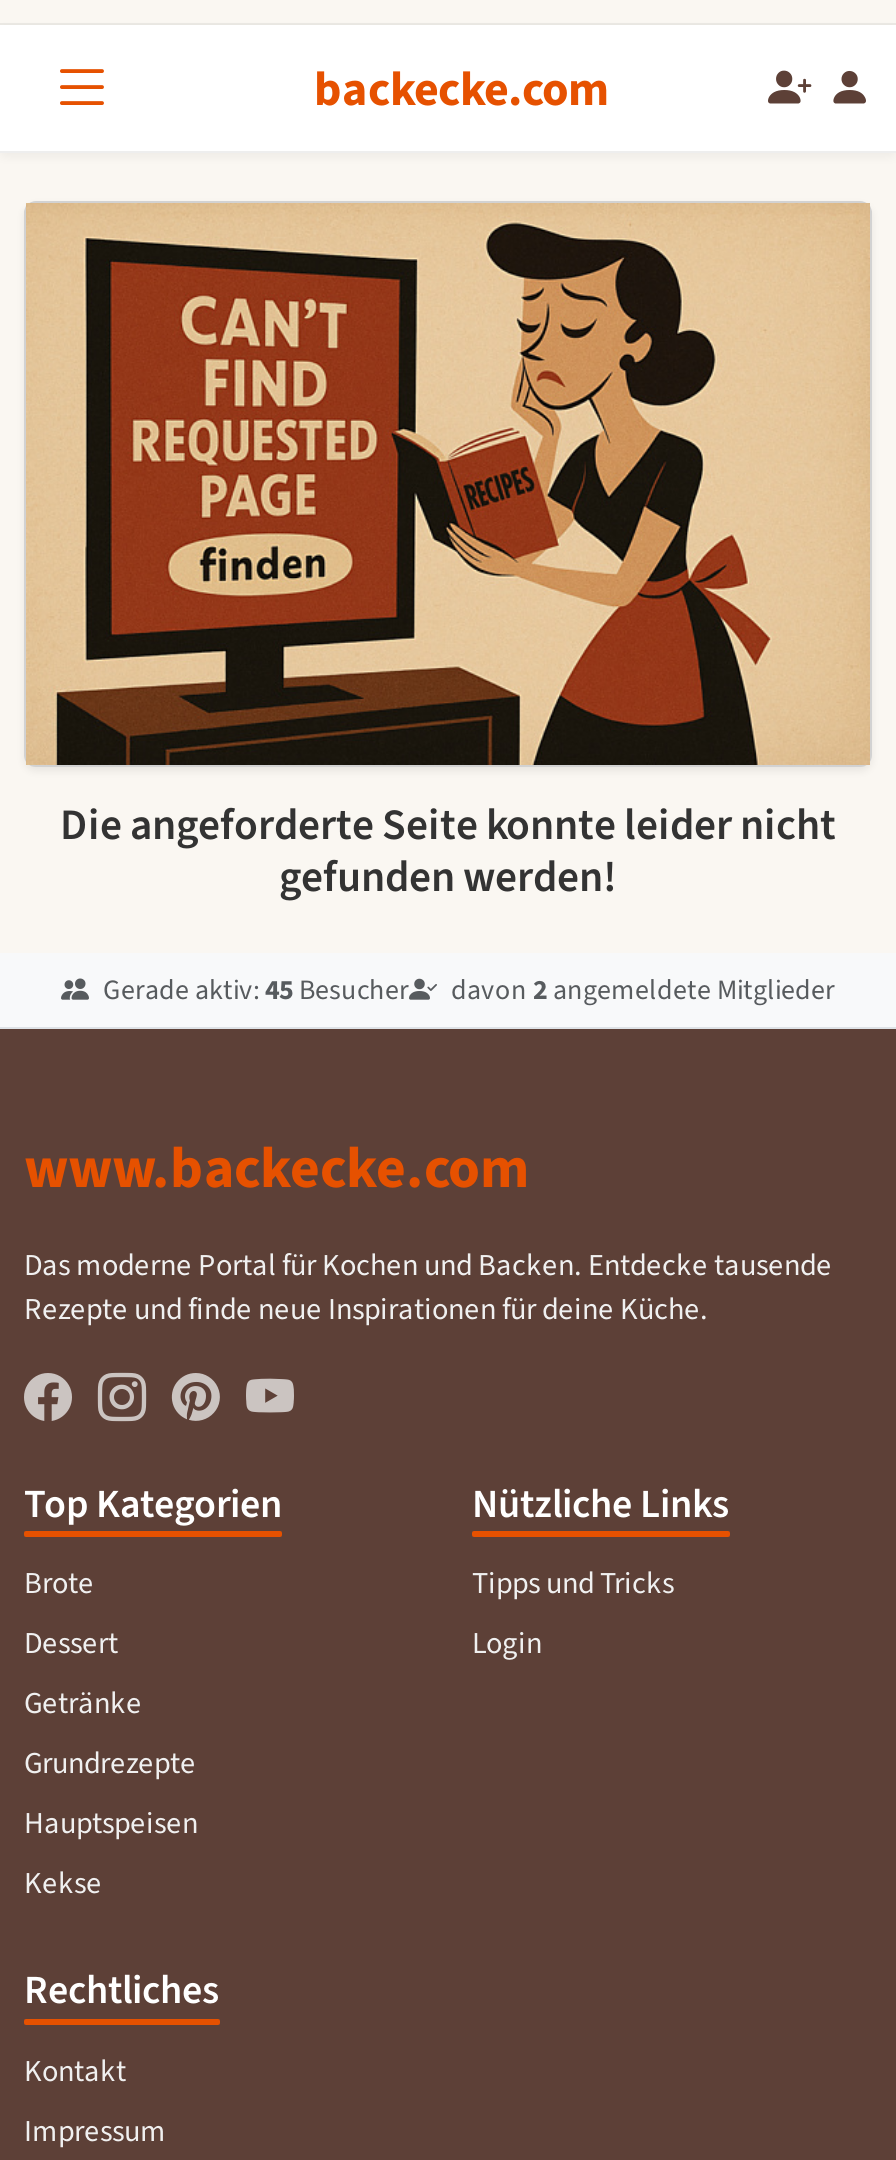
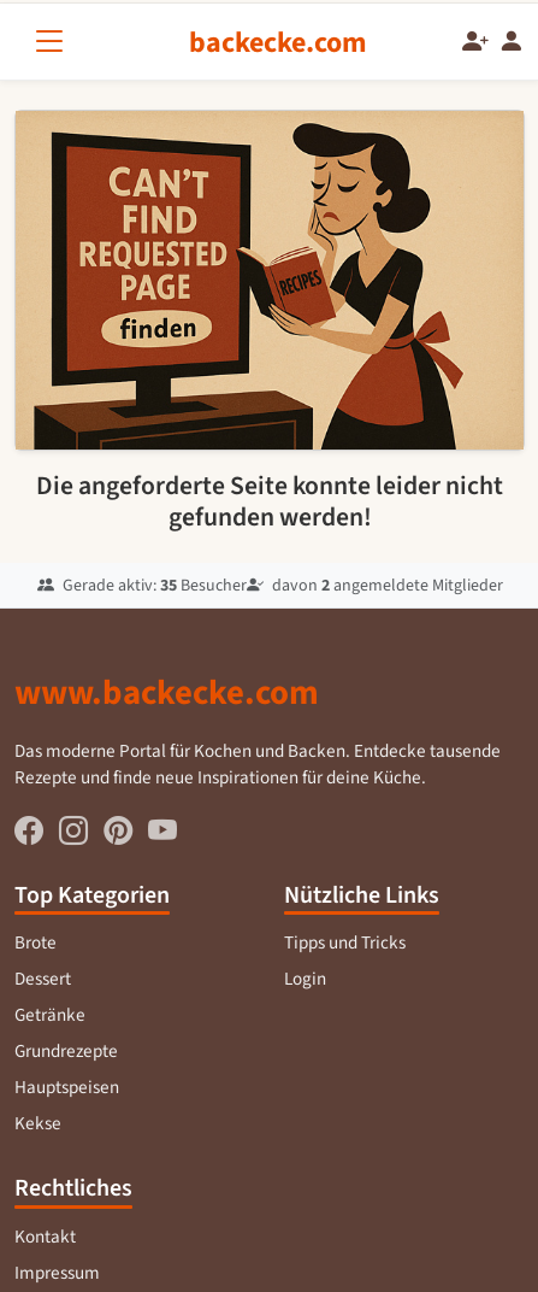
[97,971,409,1009] Gerade aktiv: 45 Besucher -> [58,573,246,596] Gerade aktiv: 35 Besucher

